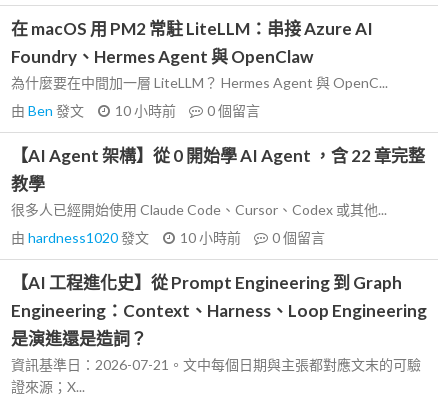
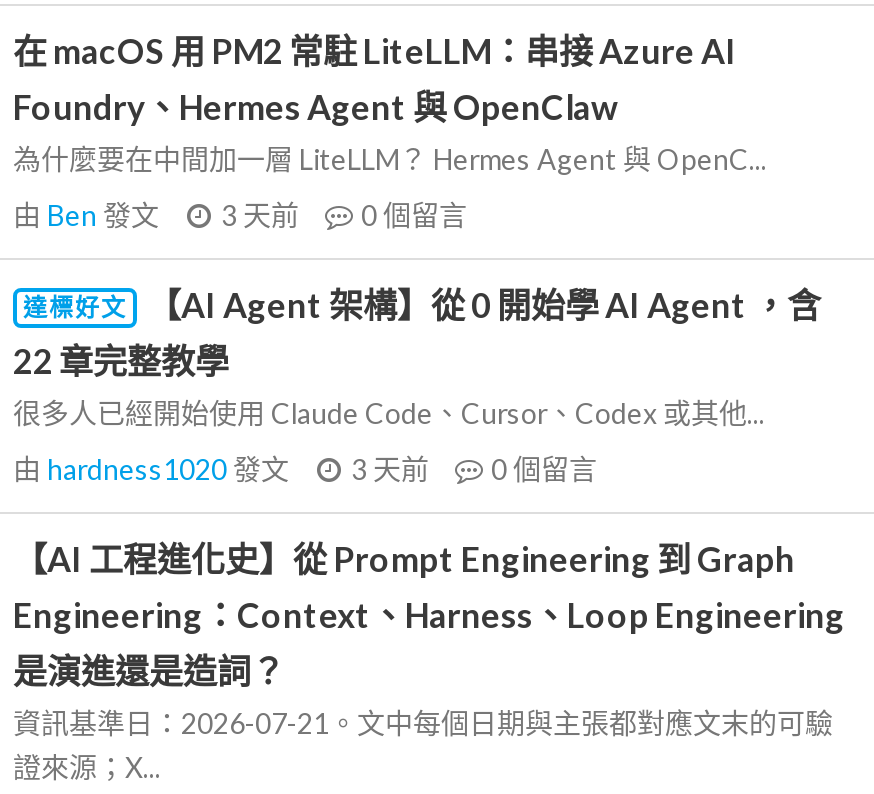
[11,102,260,119] 由Ben發文 10 小時前 0個留言 -> [13,198,467,232] 由Ben發文 3 天前 0個留言
[11,145,425,194] 【AI Agent 架構】從 0 開始學 AI Agent ，含 22 章完整 | 教學 -> [13,284,821,382] 達標好文 | 【AI Agent 架構】從 0 開始學 AI Agent ，含 | 22 章完整教學
[11,229,325,246] 由hardness1020發文 10 小時前 0個留言 -> [13,452,597,486] 由hardness1020發文 3 天前 0個留言

